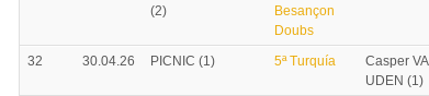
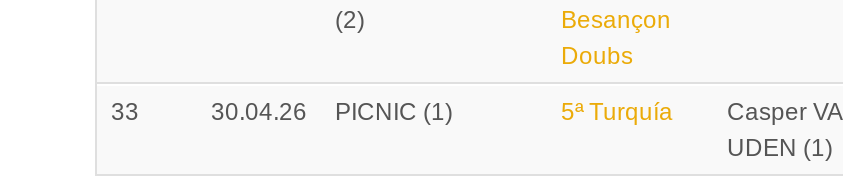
[27,53,43,69] 32 -> [111,98,139,126] 33

